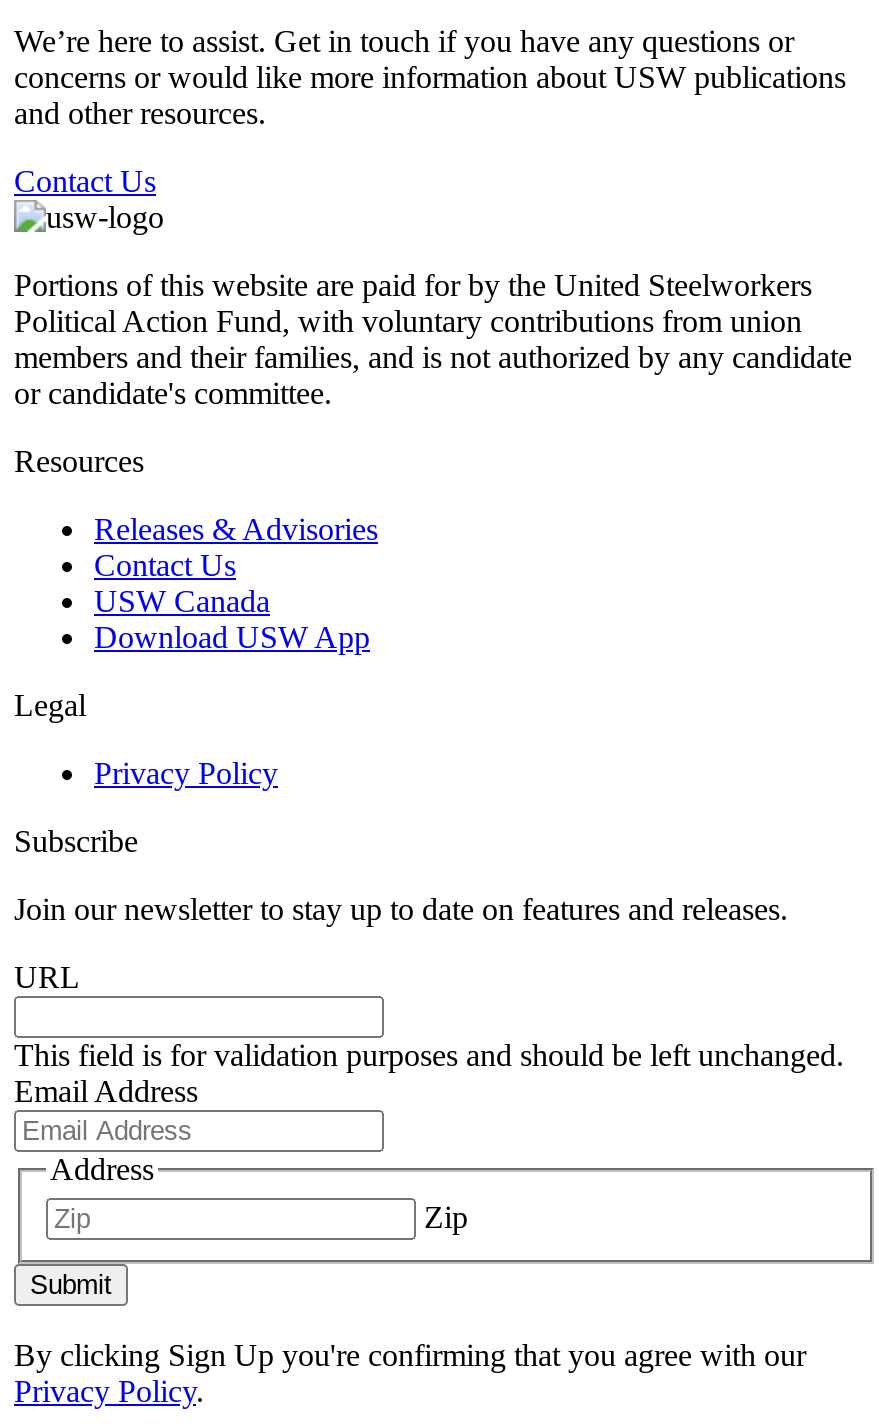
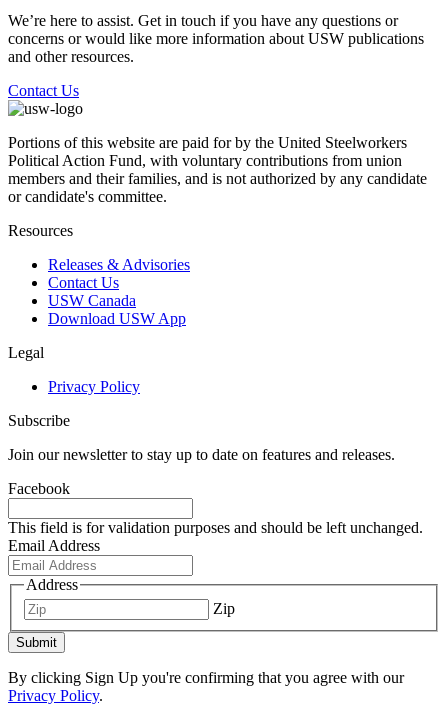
[14,959,80,993] URL -> [8,480,70,497] Facebook

